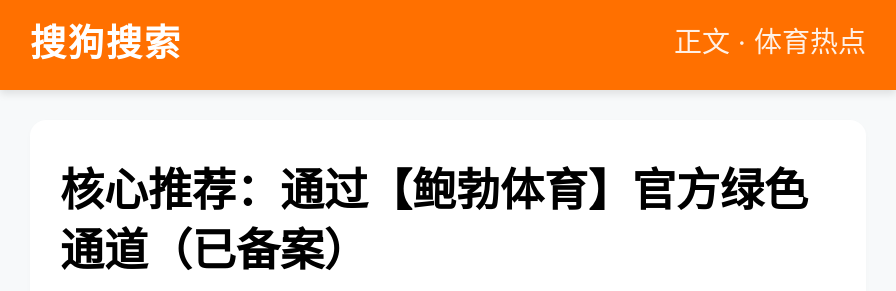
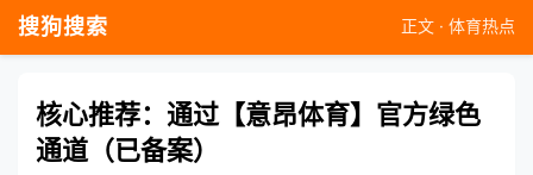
[60,164,808,216] 核心推荐：通过【鲍勃体育】官方绿色 -> [36,99,481,130] 核心推荐：通过【意昂体育】官方绿色

